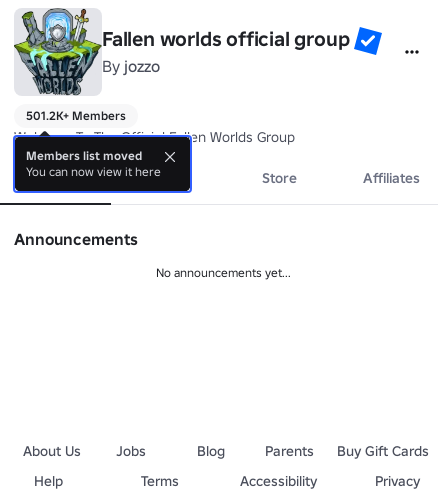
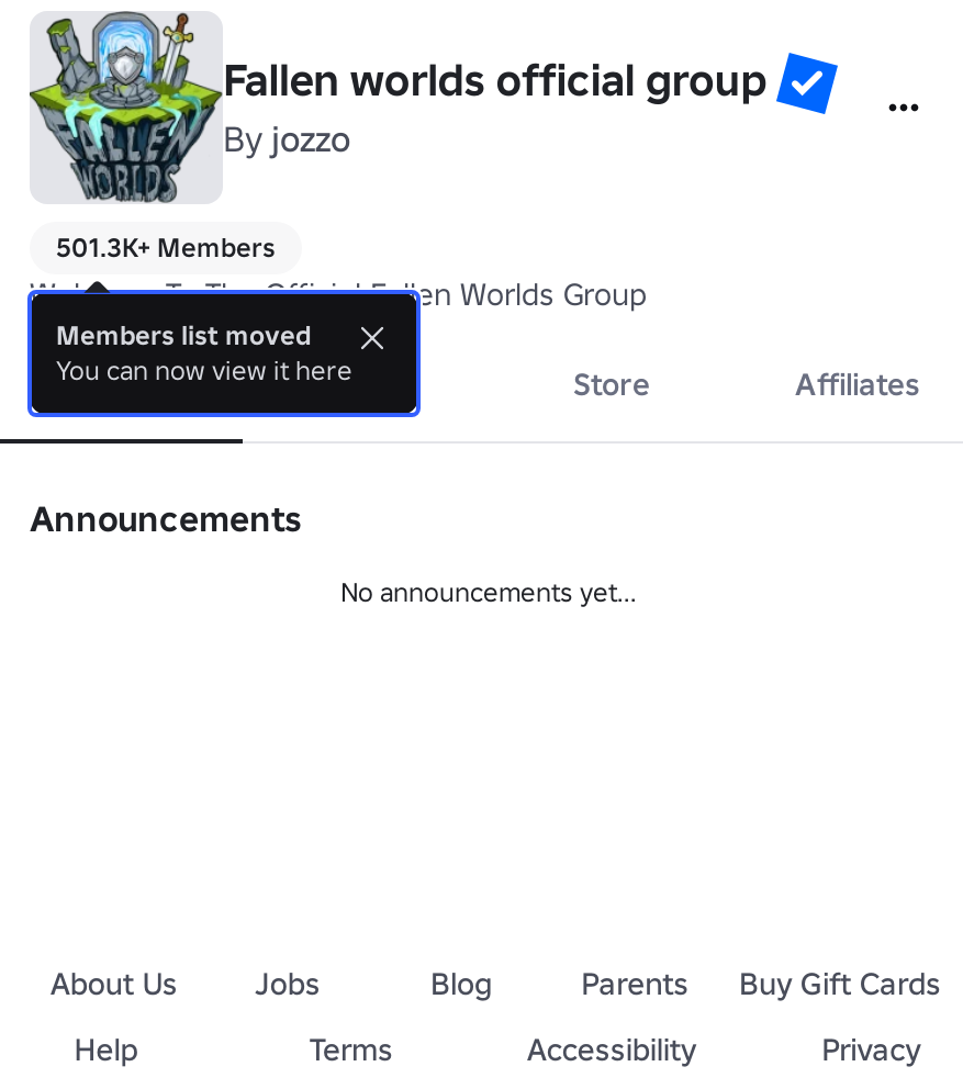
[26,108,126,123] 501.2K+ Members -> [56,231,276,263] 501.3K+ Members

